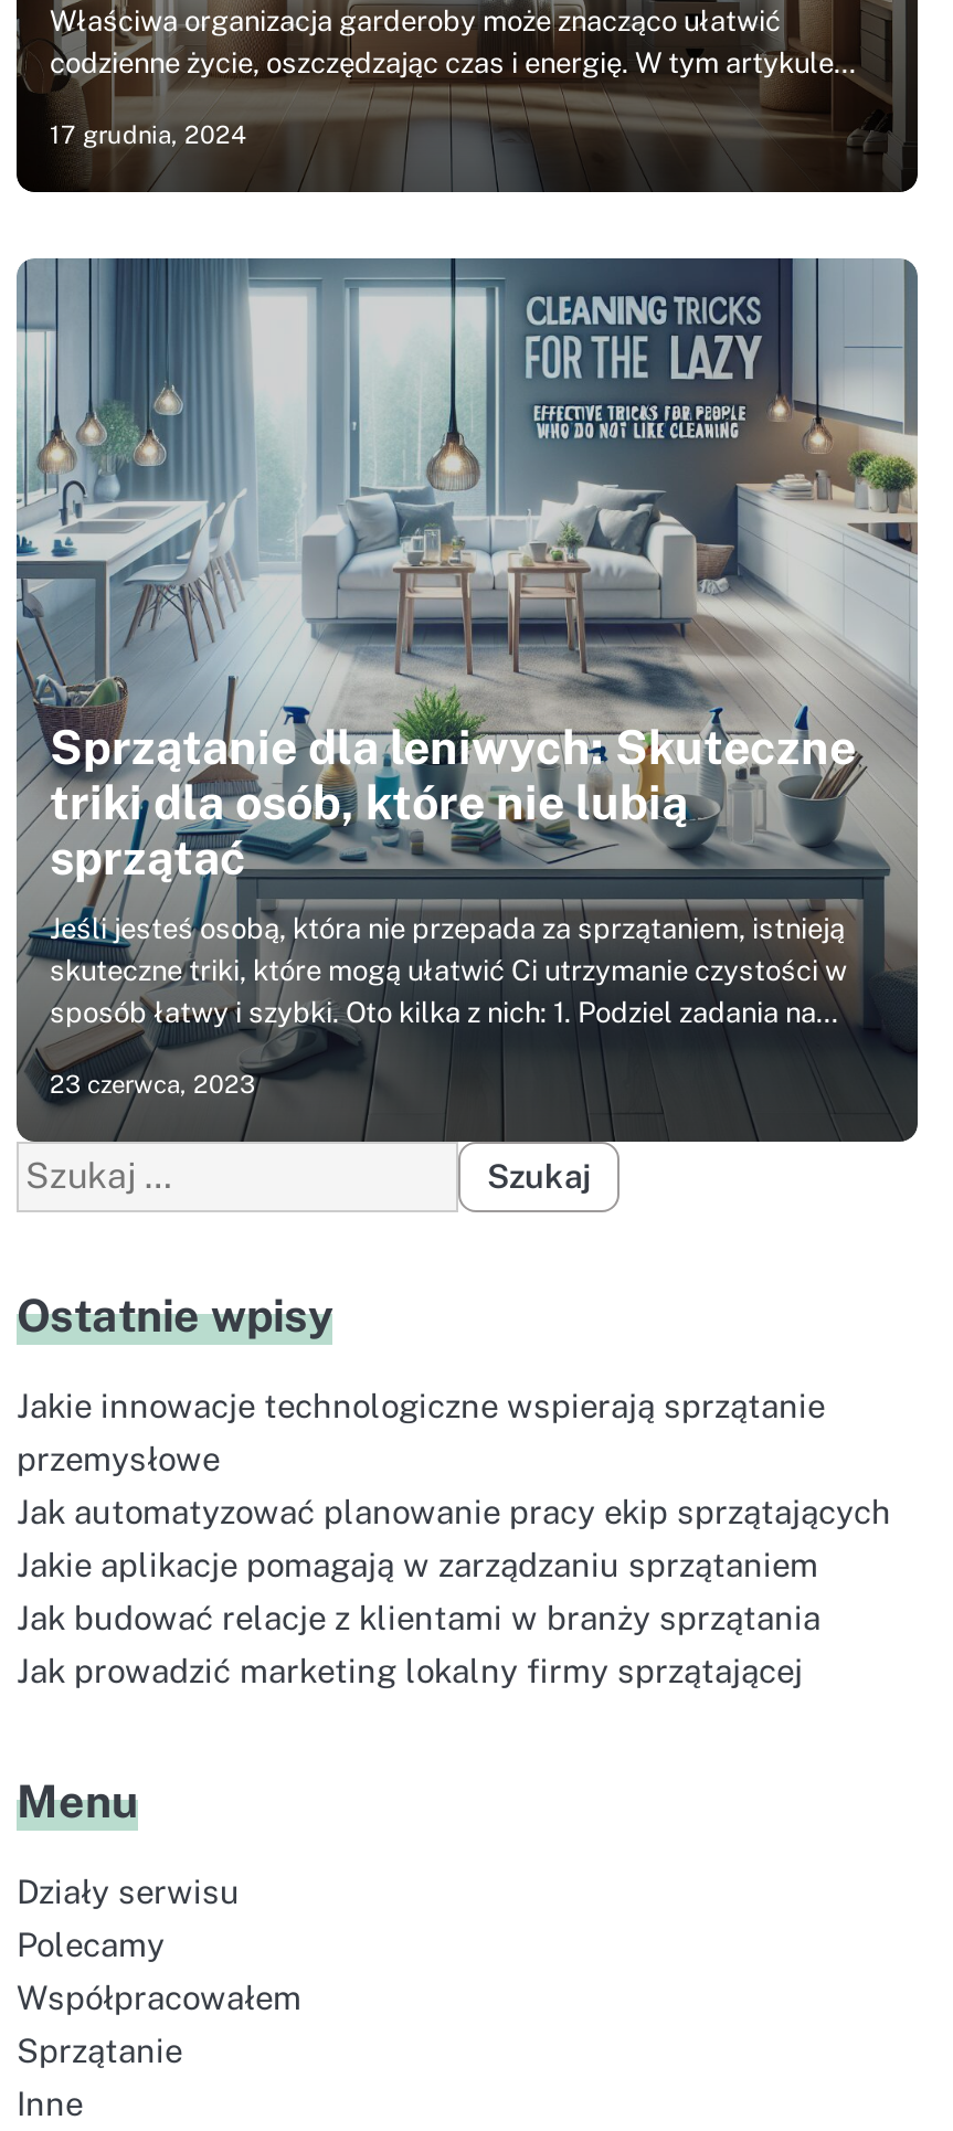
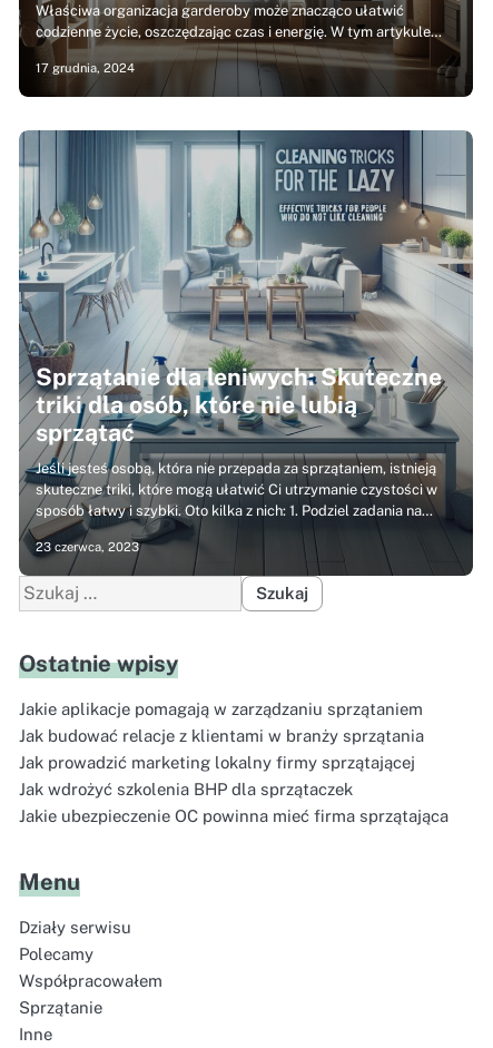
[17,1387,891,1530] Jakie innowacje technologiczne wspierają sprzątanie | przemysłowe | Jak automatyzować planowanie pracy ekip sprzątających -> none
moved [17,1546,820,1689] -> [19,699,424,772]: Jakie aplikacje pomagają w zarządzaniu sprzątaniem | Jak budować relacje z klientami w branży sprzątania | Jak prowadzić marketing lokalny firmy sprzątającej
none -> [19,780,448,825] Jak wdrożyć szkolenia BHP dla sprzątaczek | Jakie ubezpieczenie OC powinna mieć firma sprzątająca

